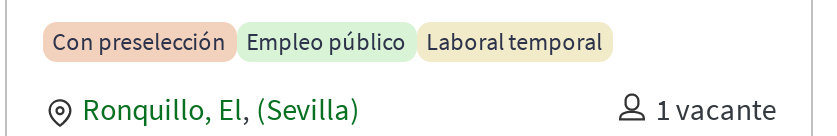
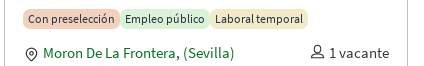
[82,90,360,128] Ronquillo, El, (Sevilla) -> [43,43,235,62] Moron De La Frontera, (Sevilla)

